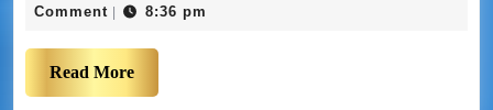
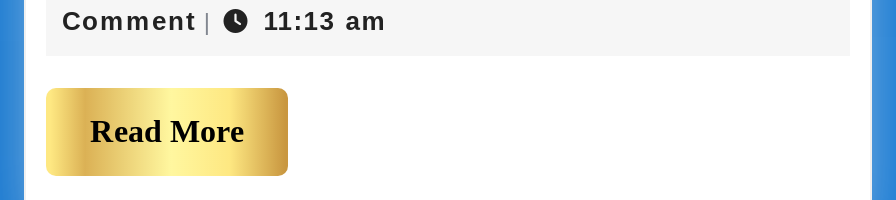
[145,3,207,20] 8:36 pm -> [263,6,387,36] 11:13 am

